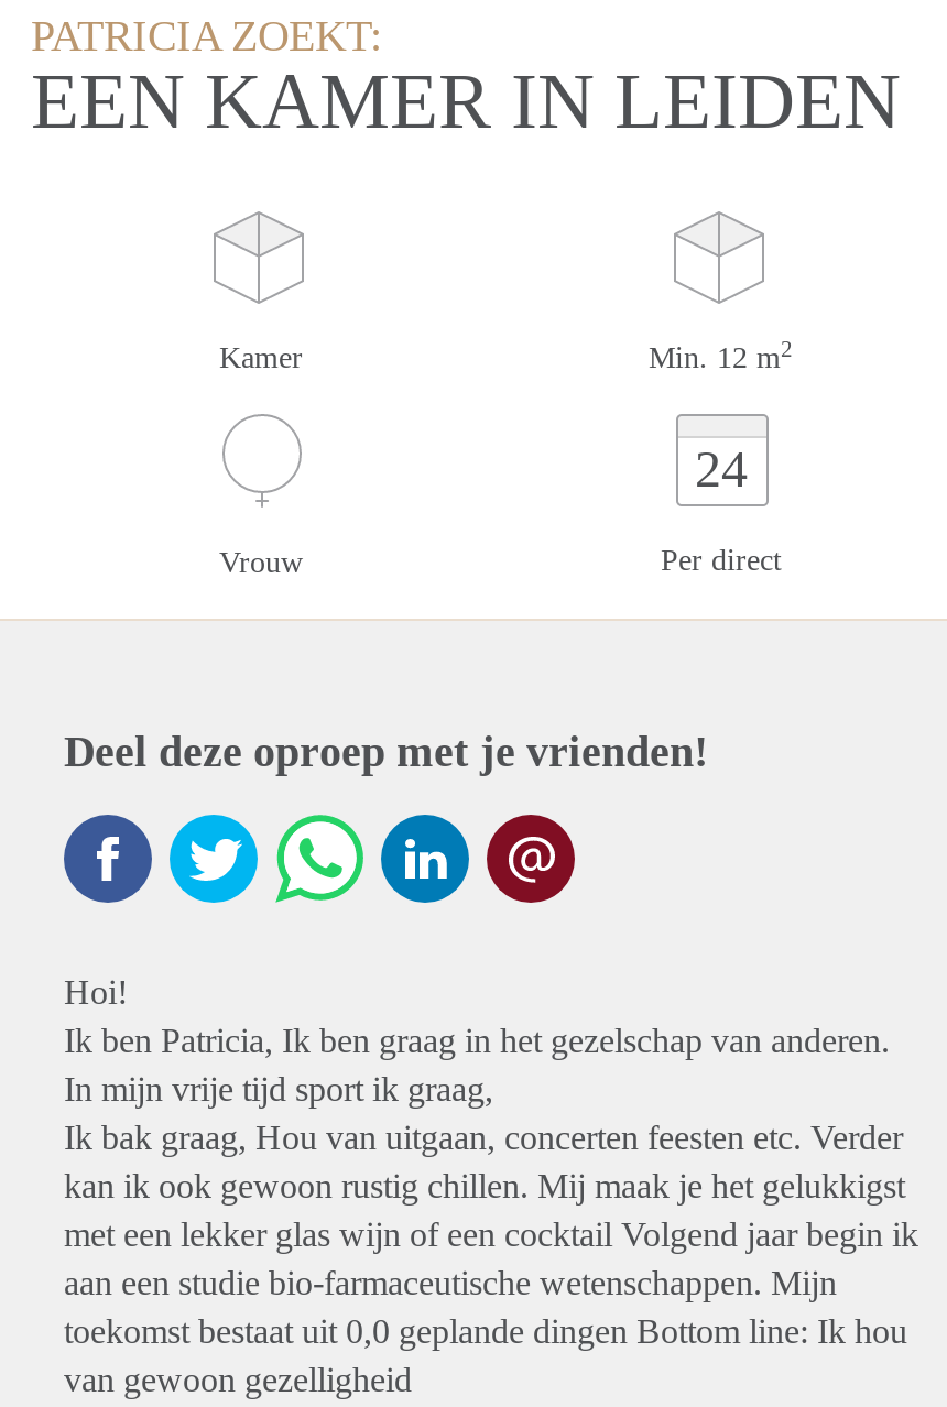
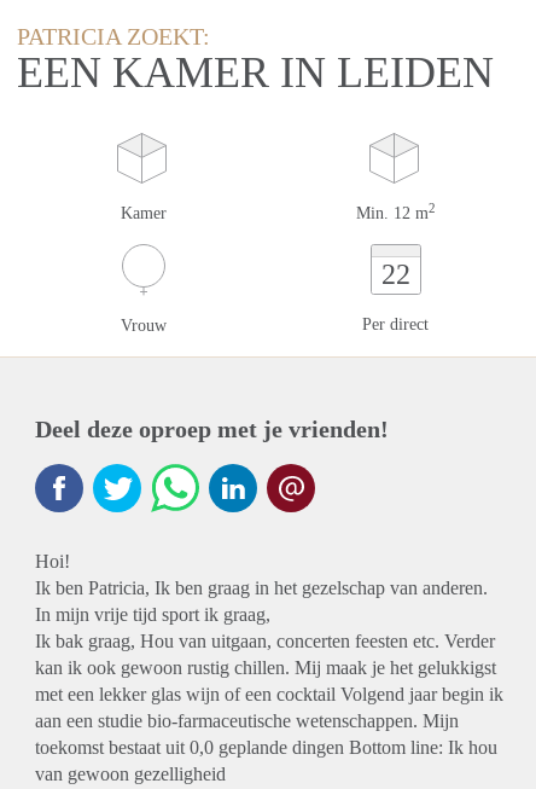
[695,440,748,498] 24 -> [381,259,410,290] 22

